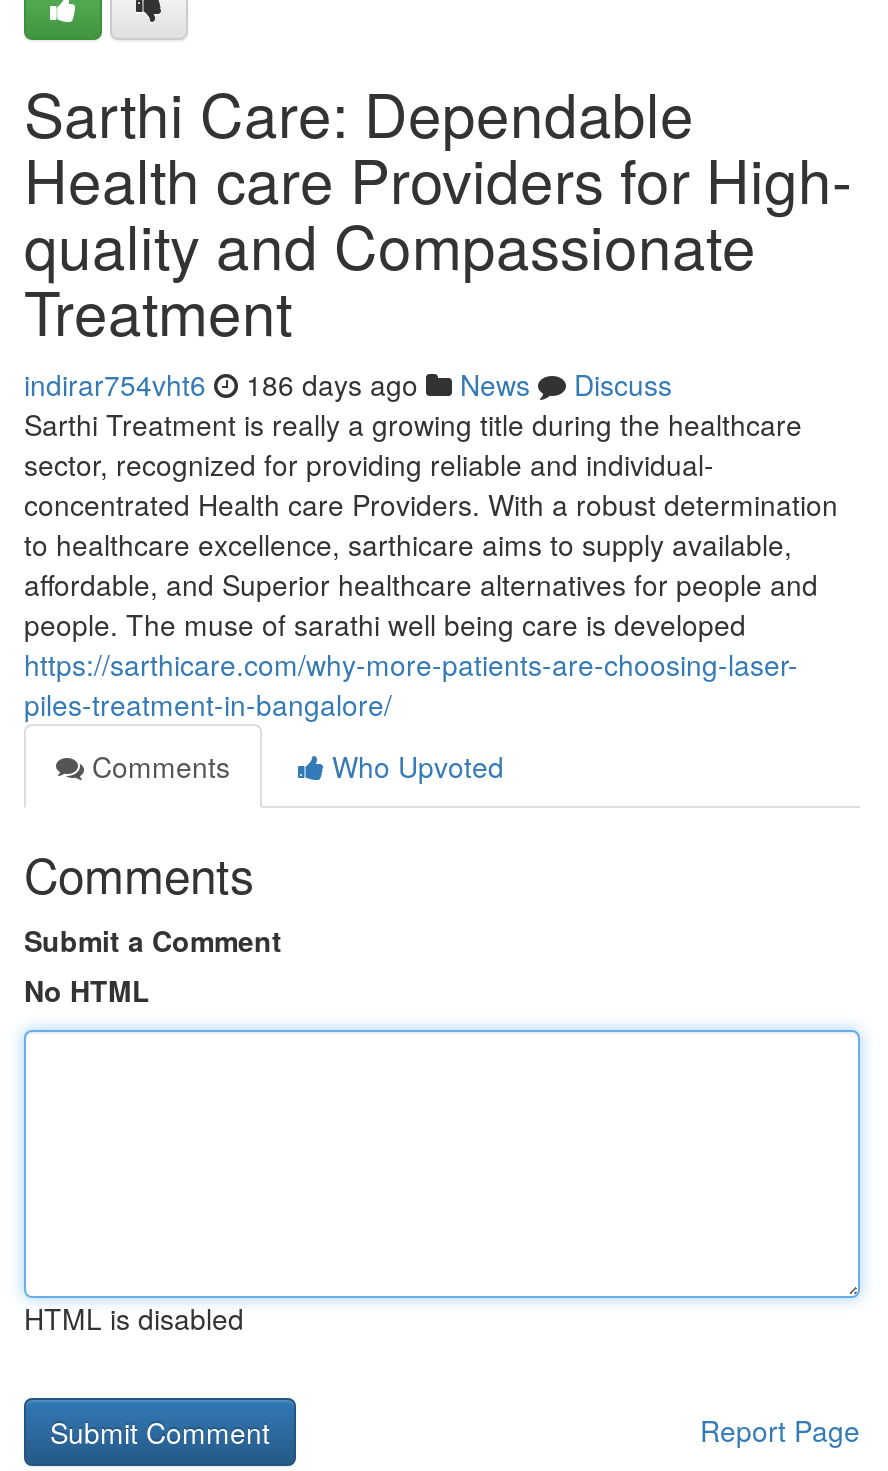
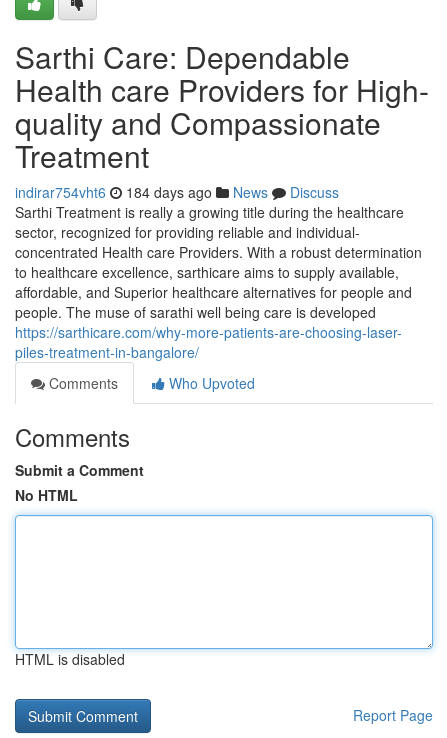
[24,364,672,404] indirar754vht6 186 days ago News Discuss -> [15,182,339,202] indirar754vht6 184 days ago News Discuss

